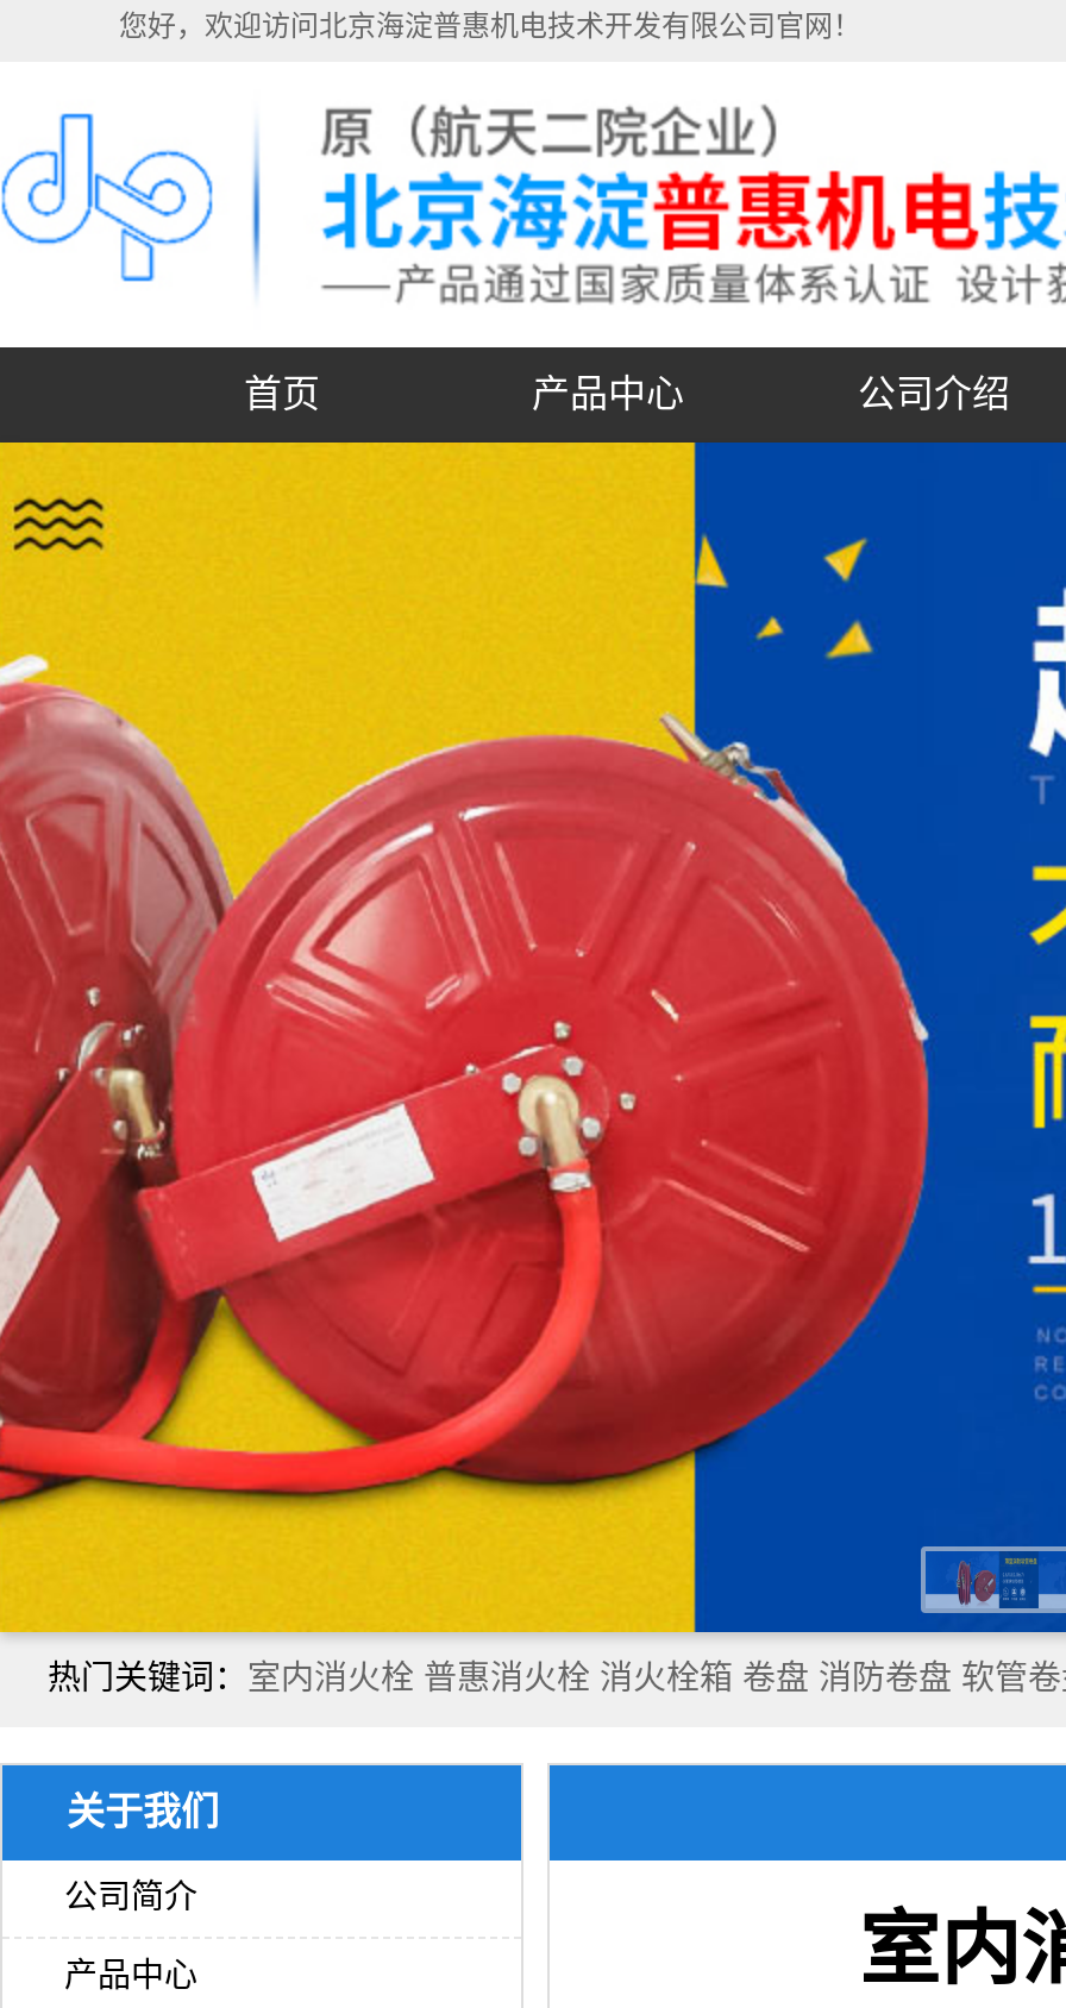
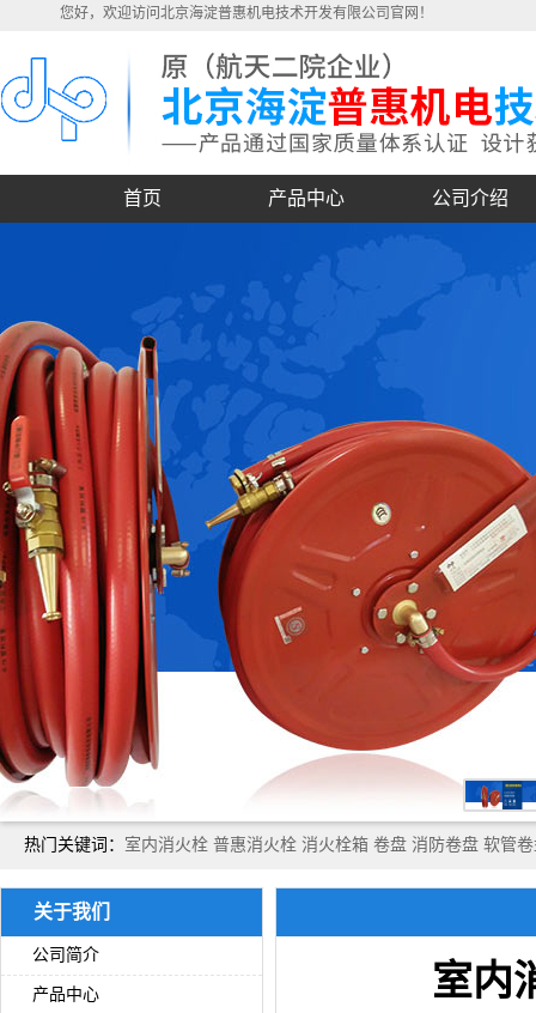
[7,440,1059,1634] [image] -> [4,222,532,821] [image]

